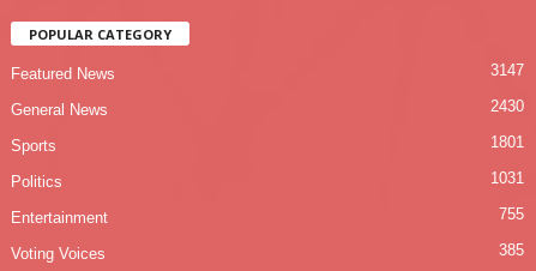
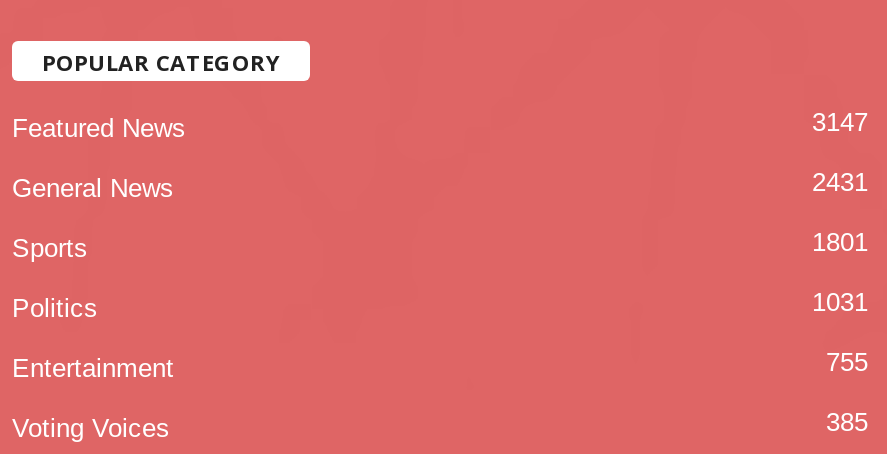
[490,97,524,115] 2430 -> [812,166,868,196] 2431

